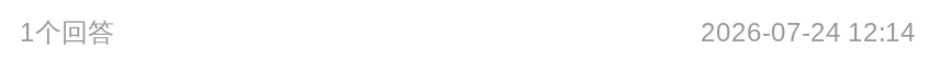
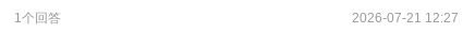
[701,17,916,48] 2026-07-24 12:14 -> [352,11,459,25] 2026-07-21 12:27

